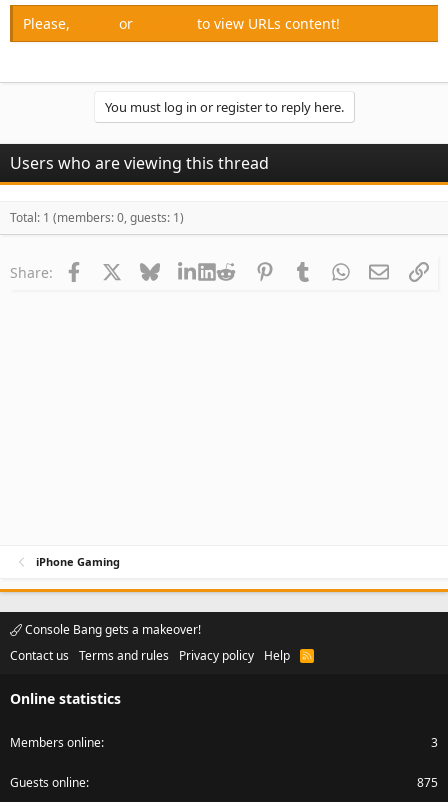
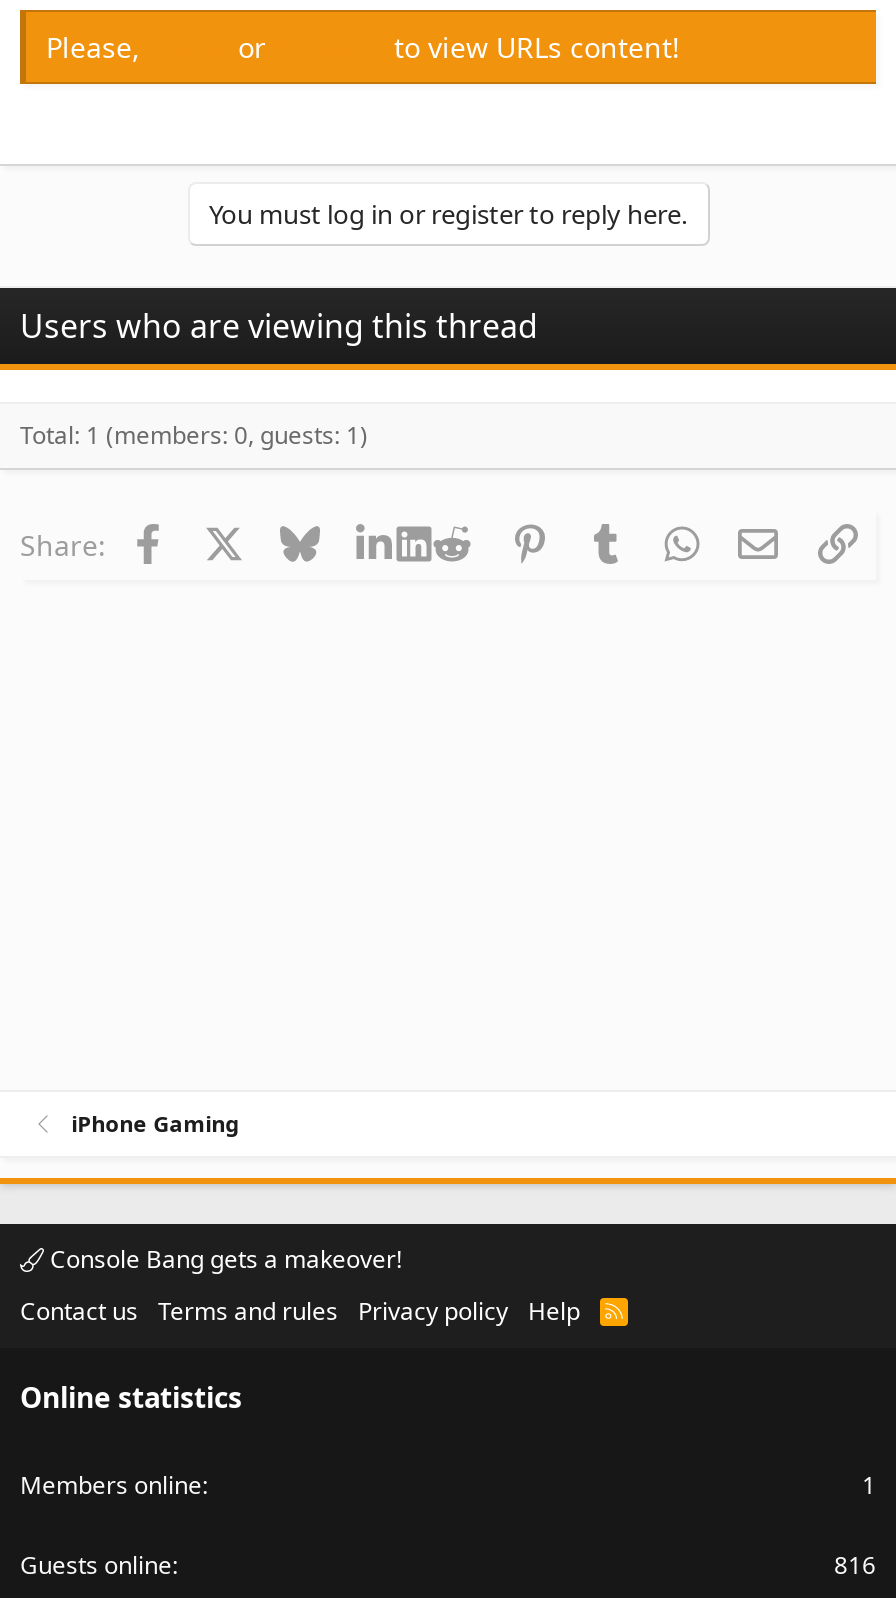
[431,734,438,751] 3 -> [862,1468,876,1502] 1
[417,774,438,791] 875 -> [834,1548,876,1582] 816

